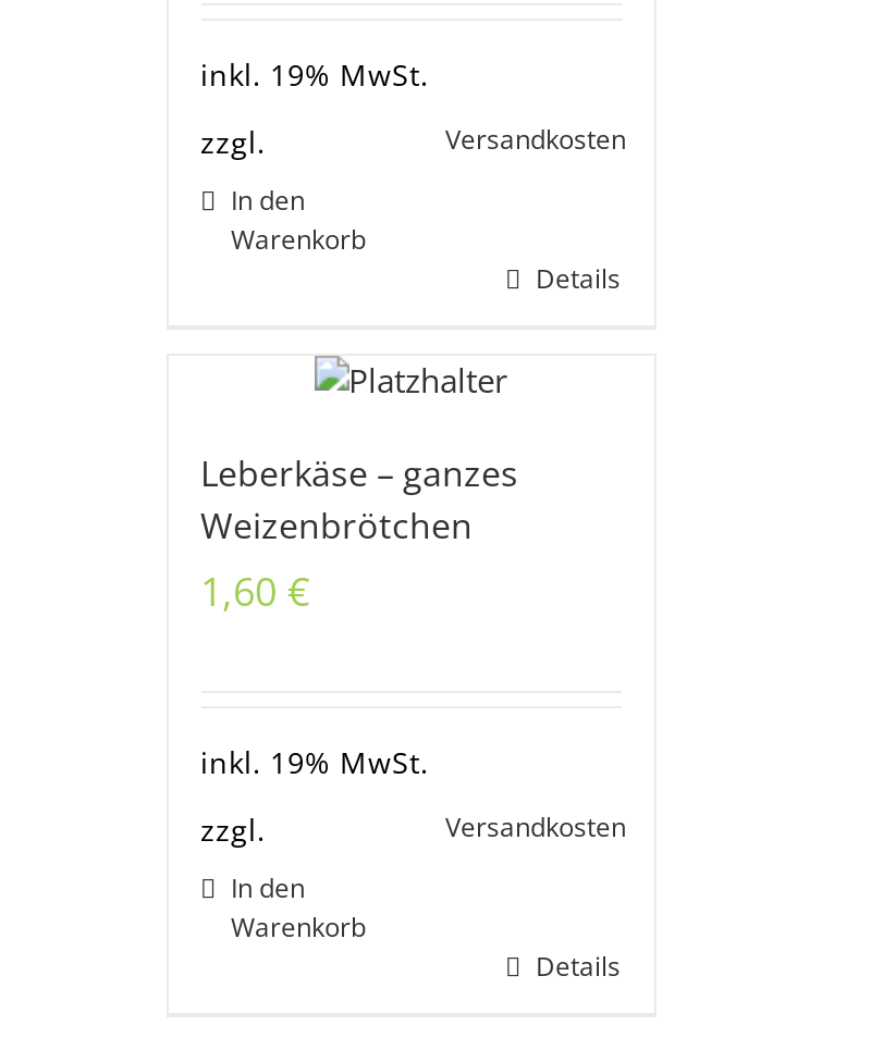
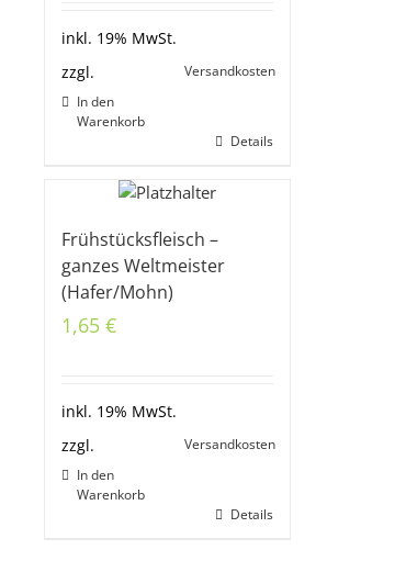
[200,449,518,617] Leberkäse – ganzes | Weizenbrötchen | 1,60 € -> [61,227,224,338] Frühstücksfleisch – | ganzes Weltmeister | (Hafer/Mohn) | 1,65 €

